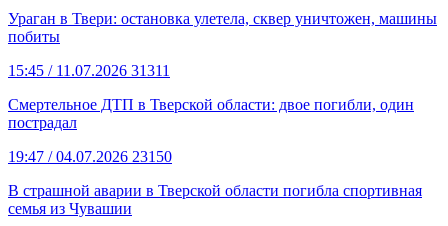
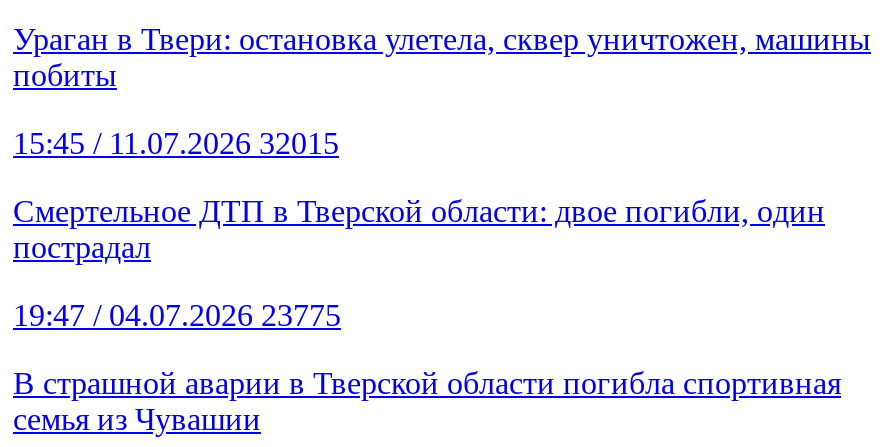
[8,62,170,79] 15:45 / 11.07.2026 31311 -> [13,126,339,160] 15:45 / 11.07.2026 32015
[8,148,172,165] 19:47 / 04.07.2026 23150 -> [13,298,341,332] 19:47 / 04.07.2026 23775

